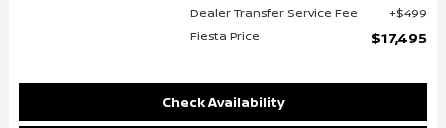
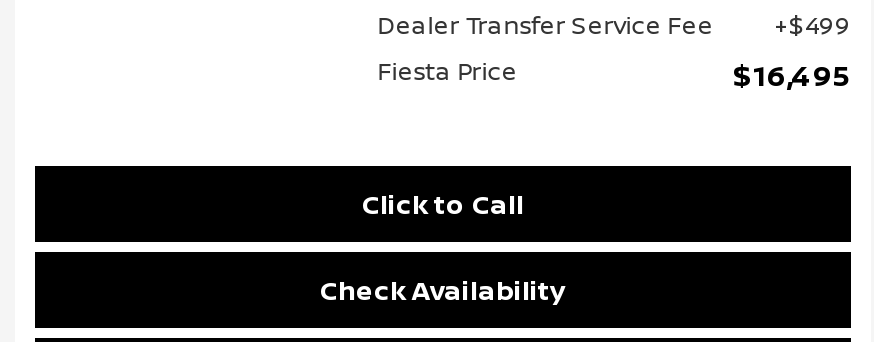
[371,28,427,47] $17,495 -> [362,57,851,223] $16,495 | Click to Call

